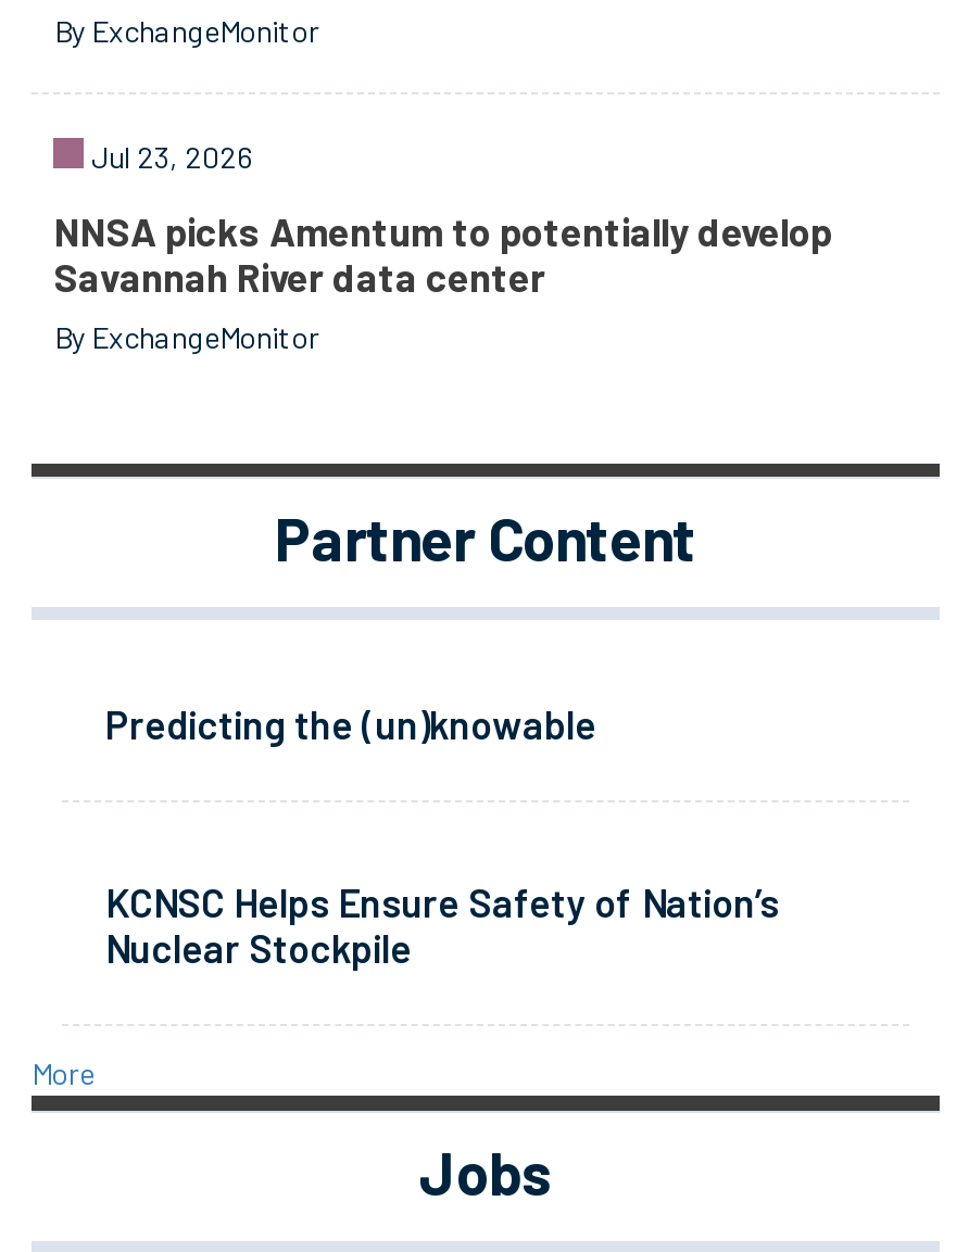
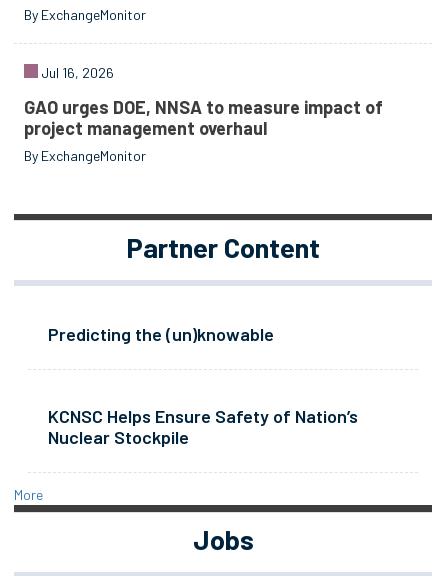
[85,137,254,174] Jul 23, 2026 -> [38,64,114,81] Jul 16, 2026
[54,207,832,301] NNSA picks Amentum to potentially develop | Savannah River data center -> [24,96,383,139] GAO urges DOE, NNSA to measure impact of | project management overhaul

